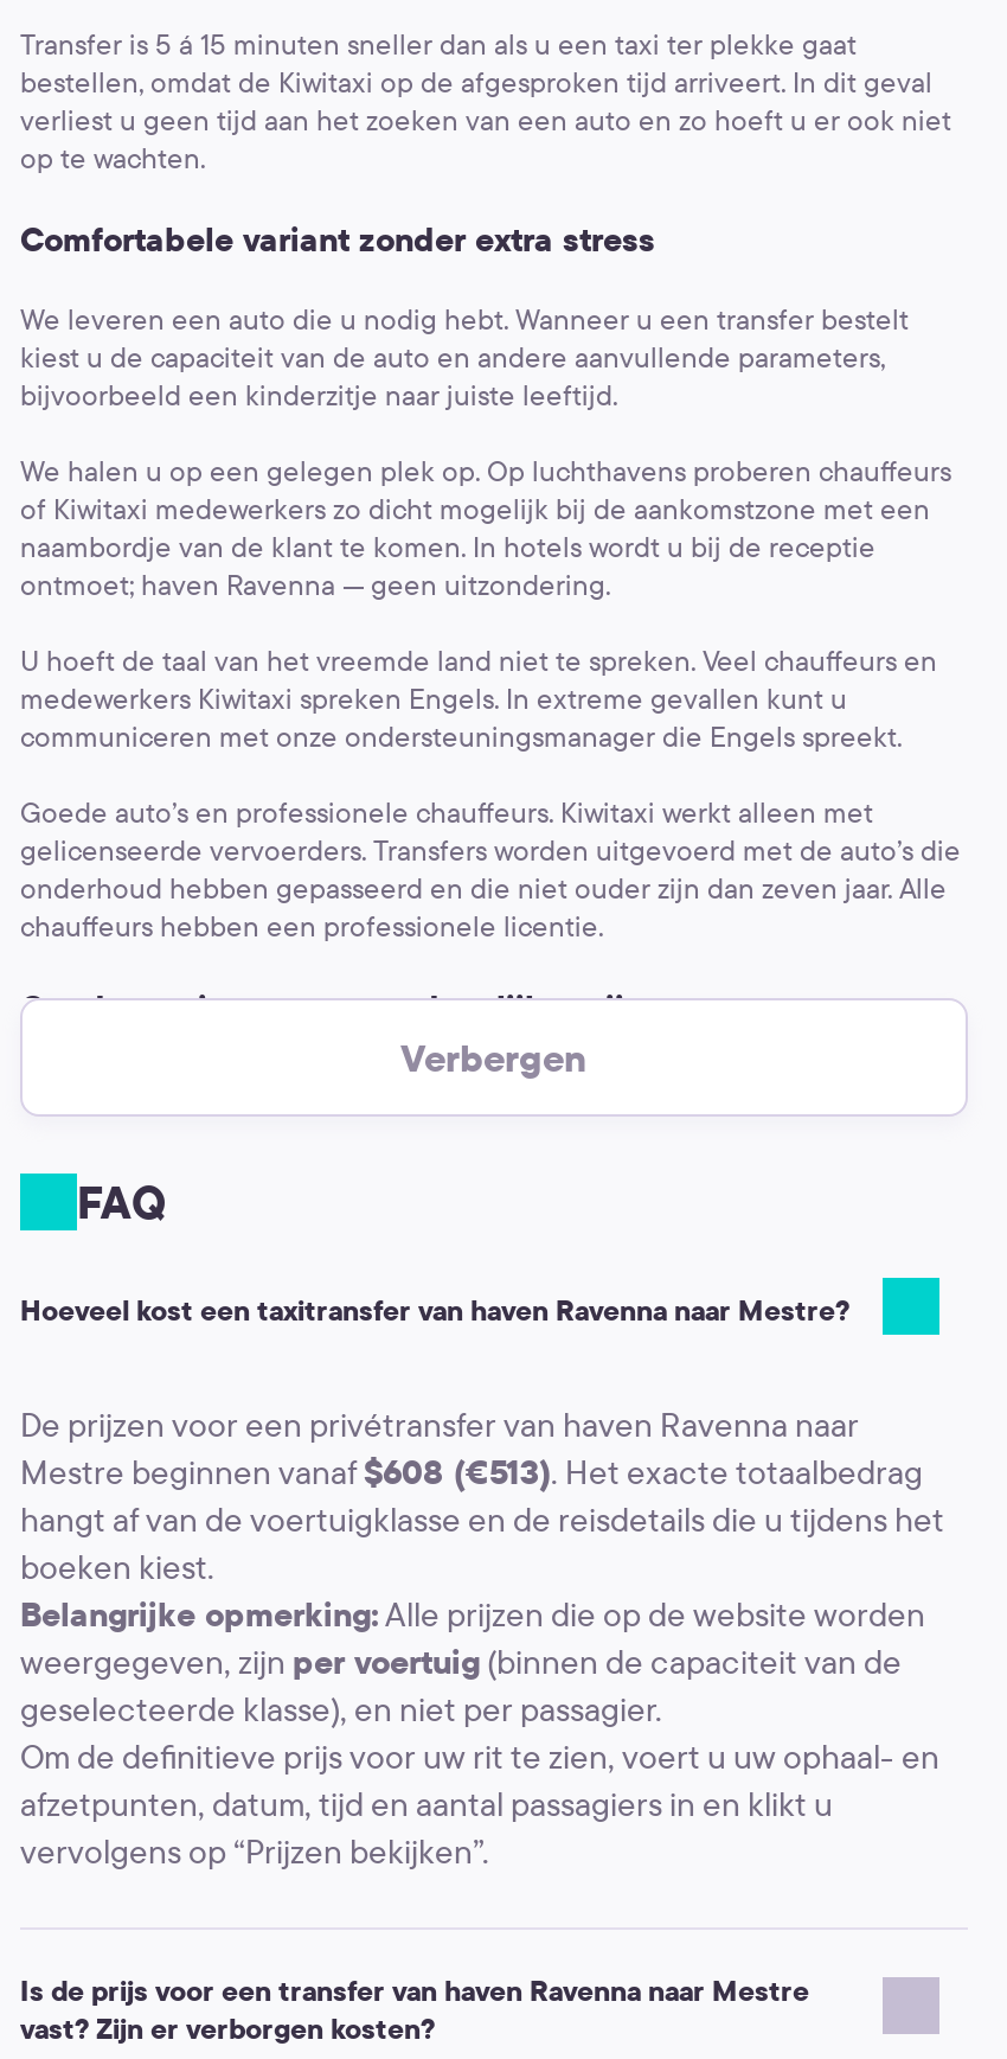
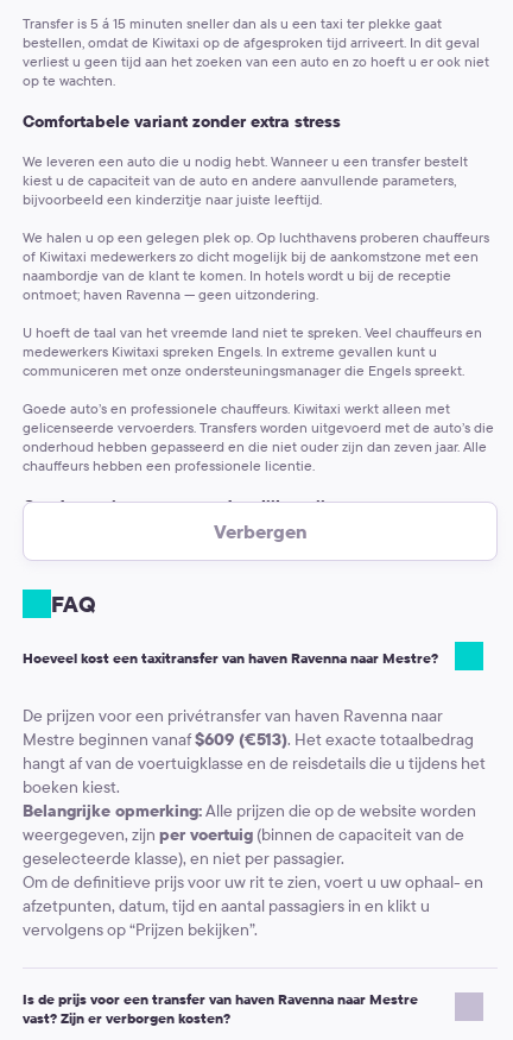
[20,1451,923,1494] Mestre beginnen vanaf $608 (€513). Het exacte totaalbedrag -> [23,729,474,750] Mestre beginnen vanaf $609 (€513). Het exacte totaalbedrag

